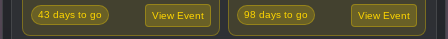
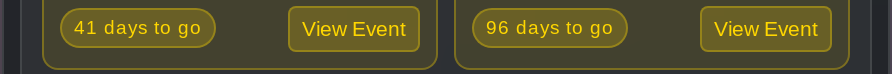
[38,9,102,20] 43 days to go -> [74,16,202,38] 41 days to go
[244,9,308,20] 98 days to go -> [486,16,614,38] 96 days to go

